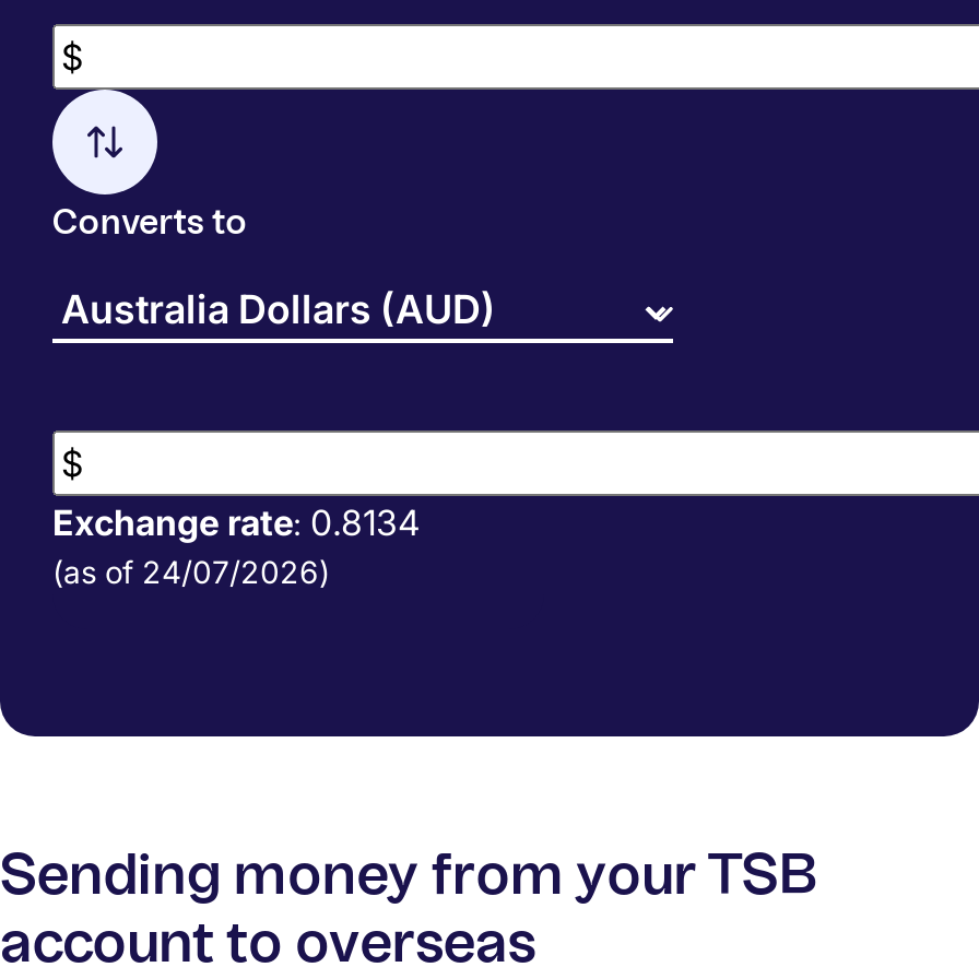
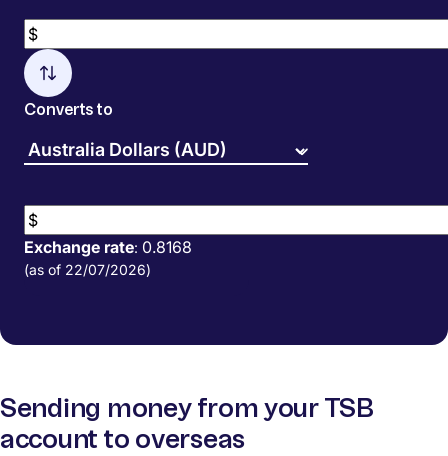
[52,500,420,543] Exchange rate: 0.8134 -> [24,237,192,257] Exchange rate: 0.8168
[52,552,330,589] (as of 24/07/2026) -> [24,261,151,278] (as of 22/07/2026)

